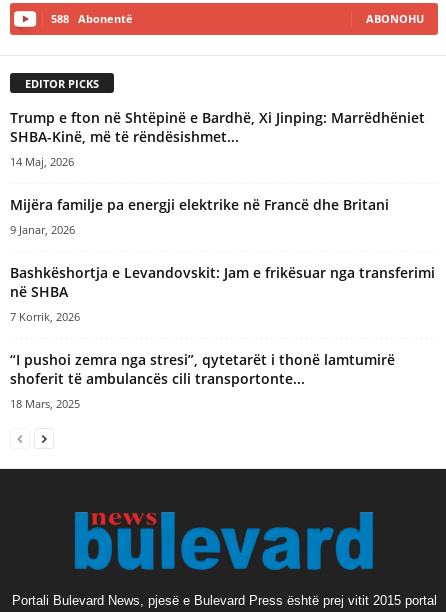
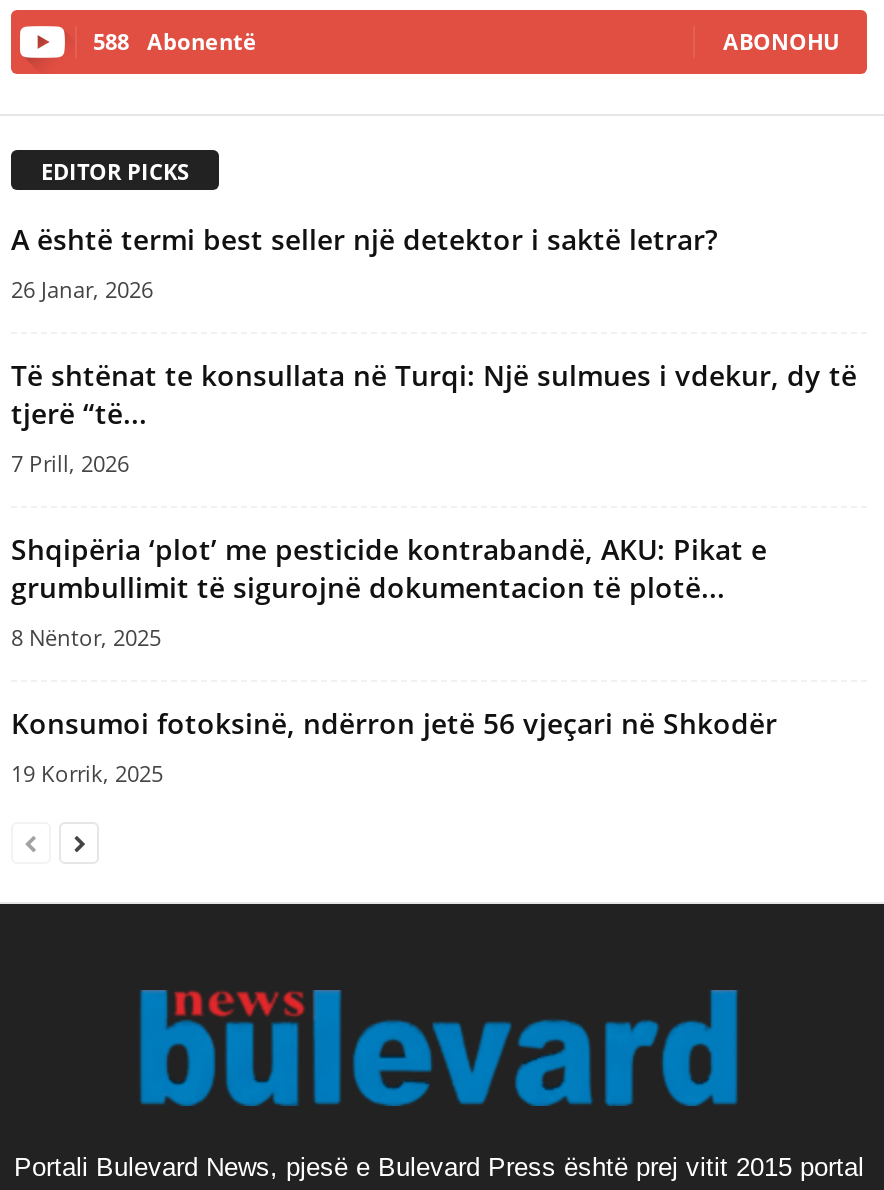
[10,108,425,169] Trump e fton në Shtëpinë e Bardhë, Xi Jinping: Marrëdhëniet | SHBA-Kinë, më të rëndësishmet... | 14 Maj, 2026 -> [11,221,717,305] A është termi best seller një detektor i saktë letrar? | 26 Janar, 2026
[10,195,389,237] Mijëra familje pa energji elektrike në Francë dhe Britani | 9 Janar, 2026 -> [11,357,857,479] Të shtënat te konsullata në Turqi: Një sulmues i vdekur, dy të | tjerë “të... | 7 Prill, 2026
[10,263,435,324] Bashkëshortja e Levandovskit: Jam e frikësuar nga transferimi | në SHBA | 7 Korrik, 2026 -> [11,531,767,653] Shqipëria ‘plot’ me pesticide kontrabandë, AKU: Pikat e | grumbullimit të sigurojnë dokumentacion të plotë... | 8 Nëntor, 2025
[10,350,395,411] “I pushoi zemra nga stresi”, qytetarët i thonë lamtumirë | shoferit të ambulancës cili transportonte... | 18 Mars, 2025 -> [11,705,777,789] Konsumoi fotoksinë, ndërron jetë 56 vjeçari në Shkodër | 19 Korrik, 2025

